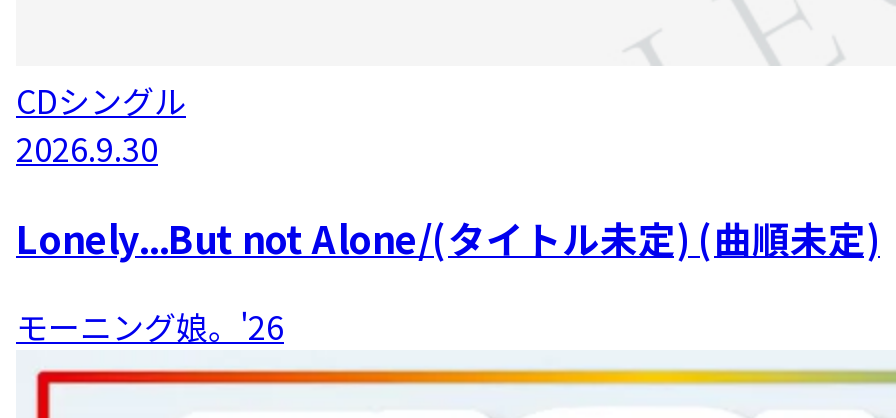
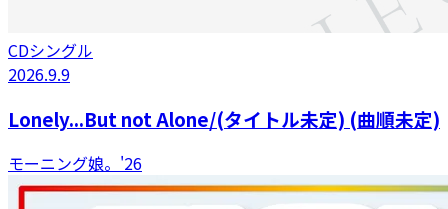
[16,124,158,172] 2026.9.30 -> [8,62,70,86] 2026.9.9

